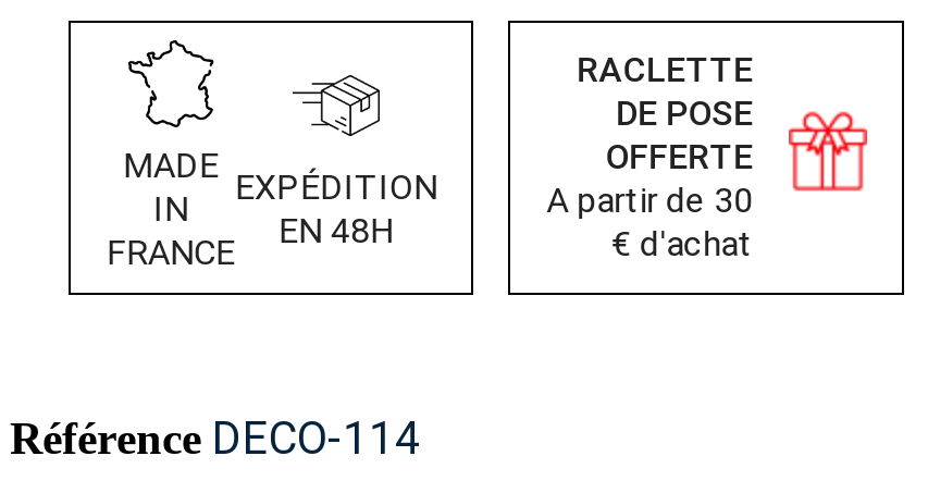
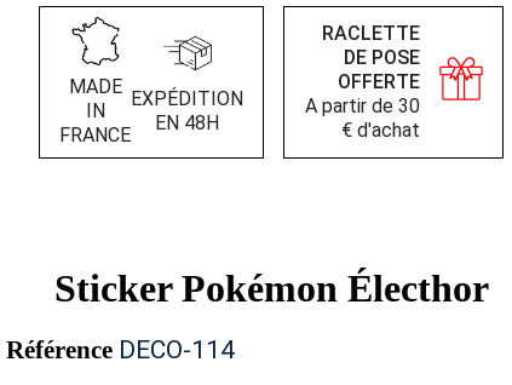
none -> [54,267,488,310] Sticker Pokémon Électhor

